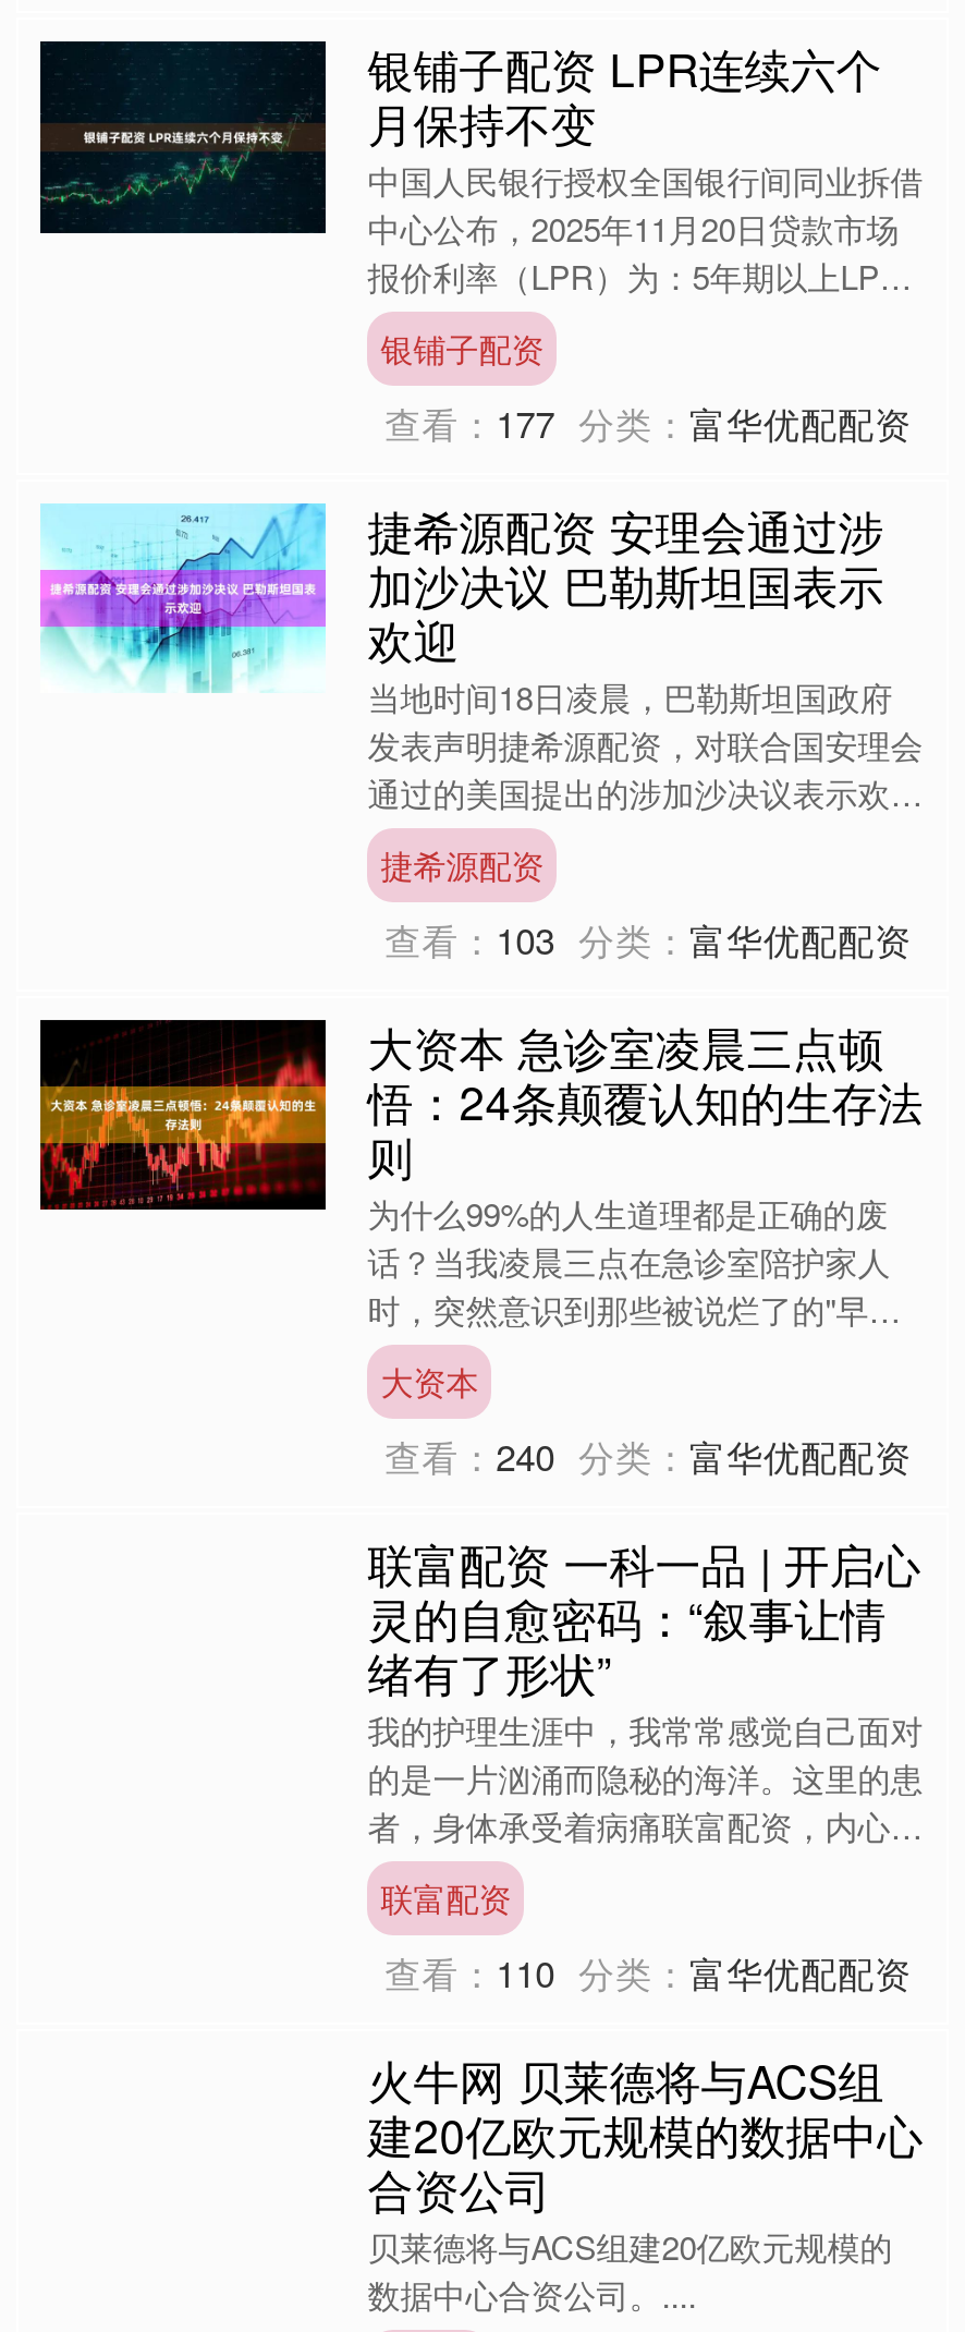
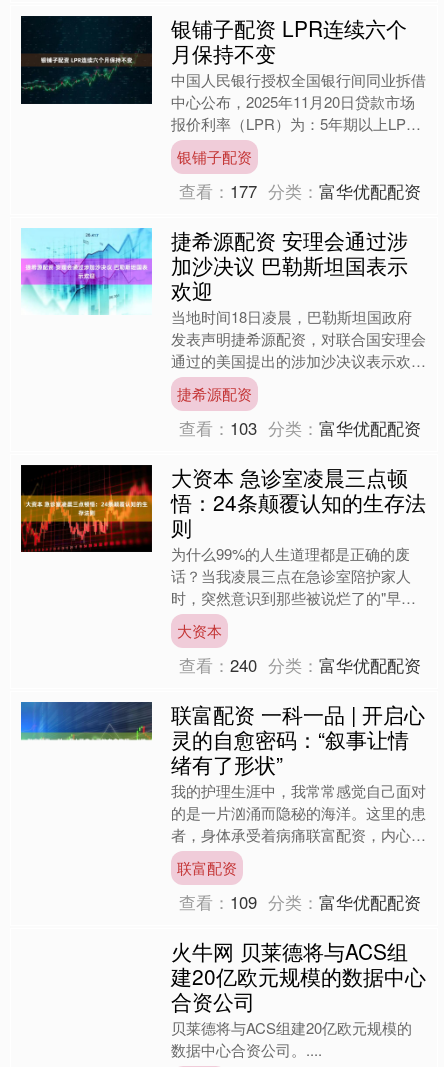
none -> [20,701,153,741] [image]
[385,1946,912,1998] 查看：110 分类：富华优配配资 -> [179,890,421,914] 查看：109 分类：富华优配配资

